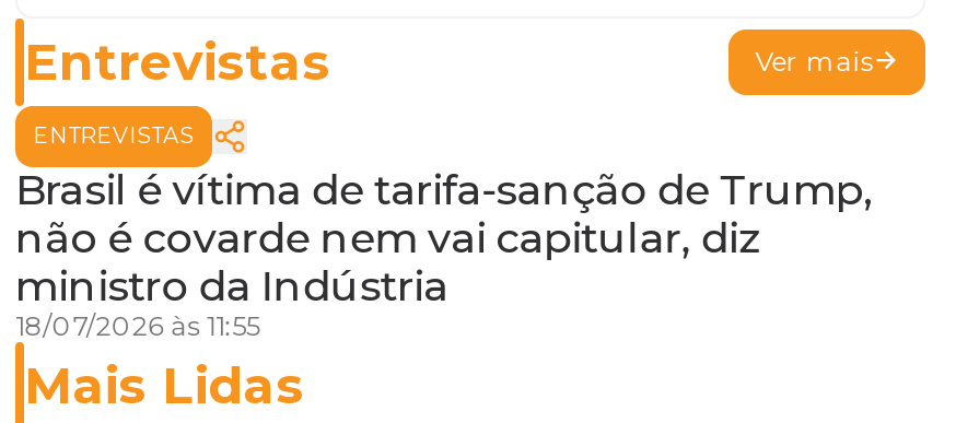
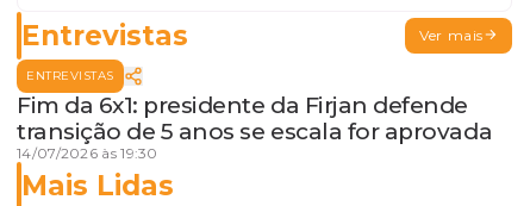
[15,166,873,343] Brasil é vítima de tarifa-sanção de Trump, | não é covarde nem vai capitular, diz | ministro da Indústria | 18/07/2026 às 11:55 -> [17,92,492,163] Fim da 6x1: presidente da Firjan defende | transição de 5 anos se escala for aprovada | 14/07/2026 às 19:30

